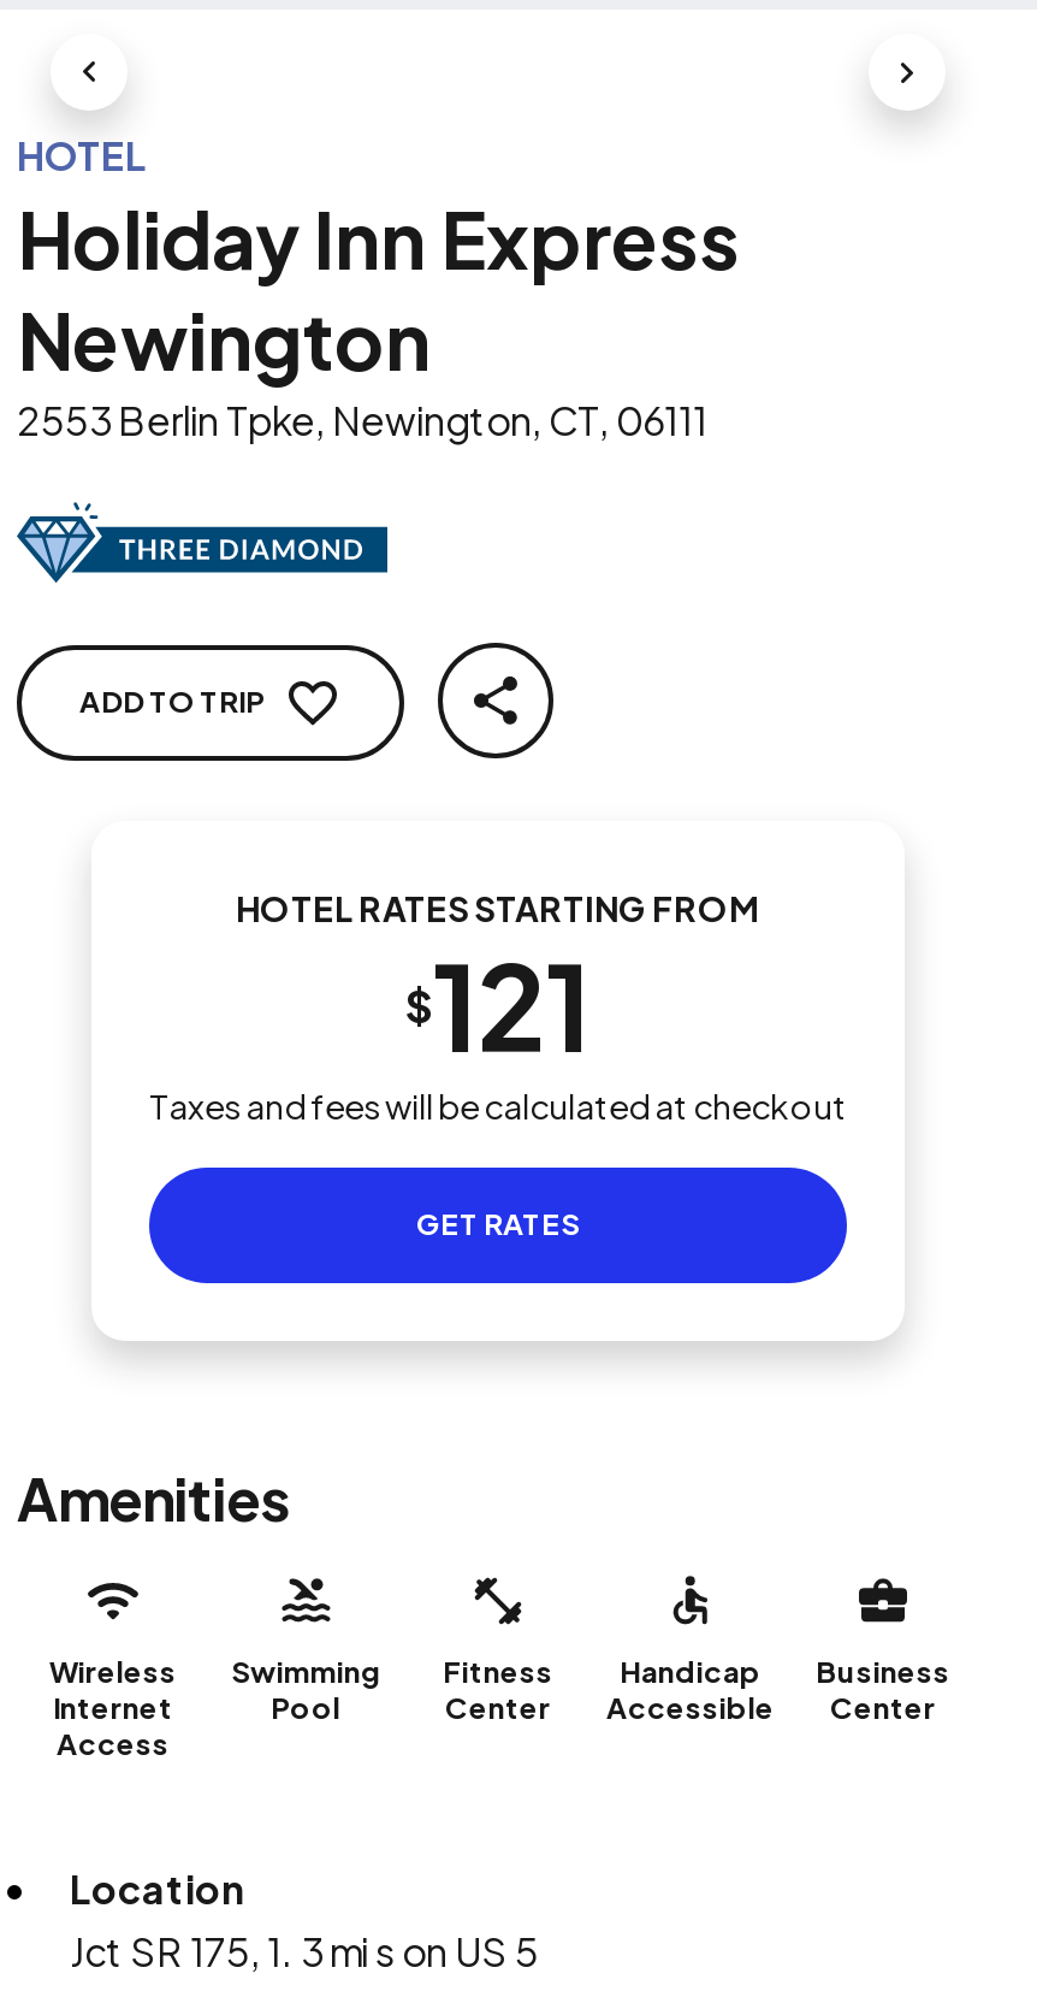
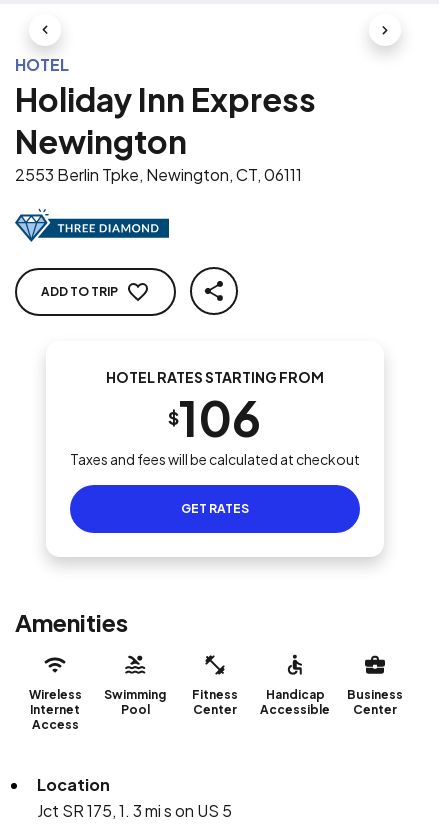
[405,932,591,1079] $121 -> [168,387,261,448] $106

